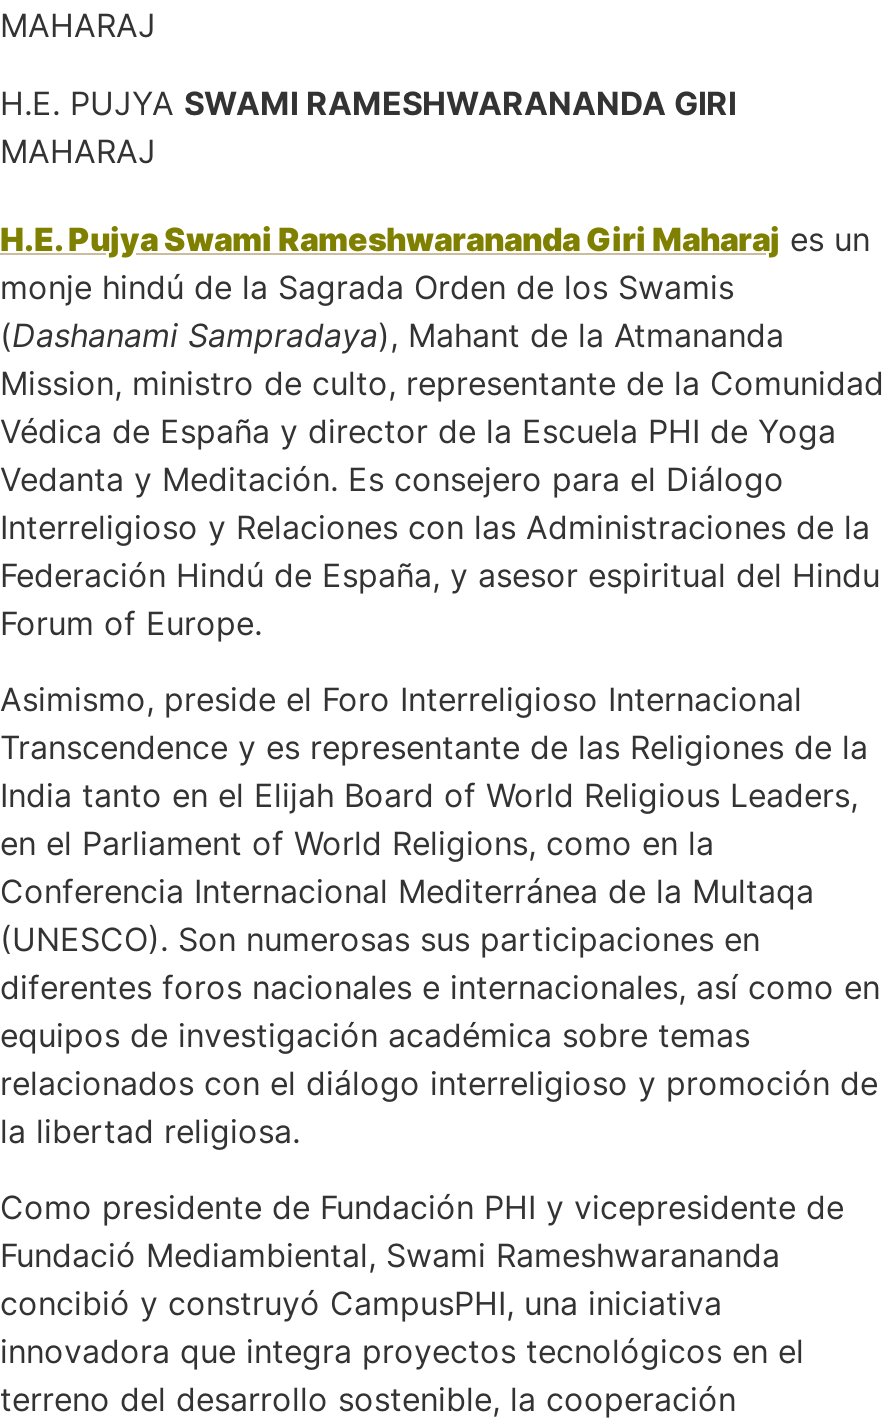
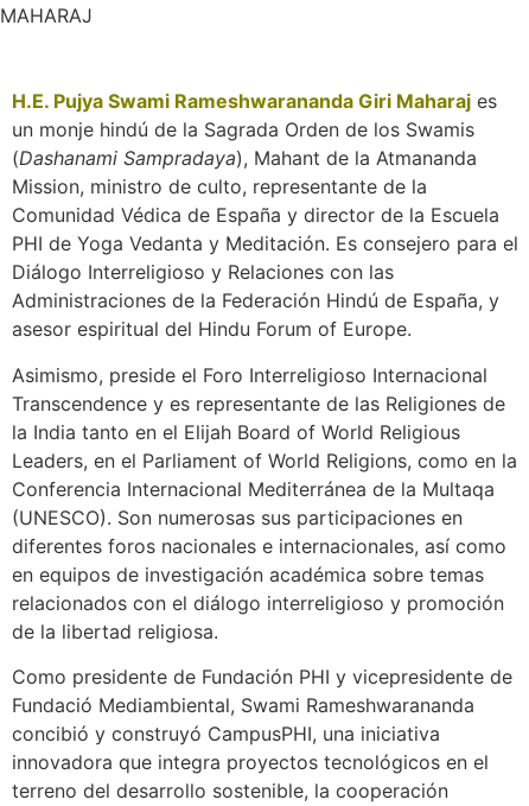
[0,82,870,306] H.E. PUJYA SWAMI RAMESHWARANANDA GIRI | MAHARAJ | H.E. Pujya Swami Rameshwarananda Giri Maharaj es un | monje hindú de la Sagrada Orden de los Swamis -> [12,89,497,141] H.E. Pujya Swami Rameshwarananda Giri Maharaj es | un monje hindú de la Sagrada Orden de los Swamis

